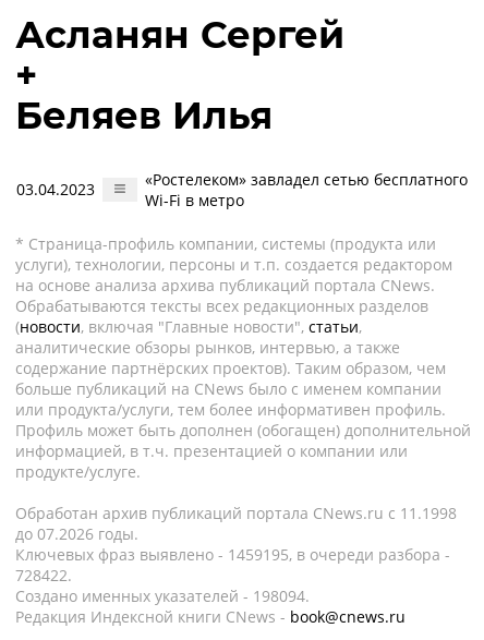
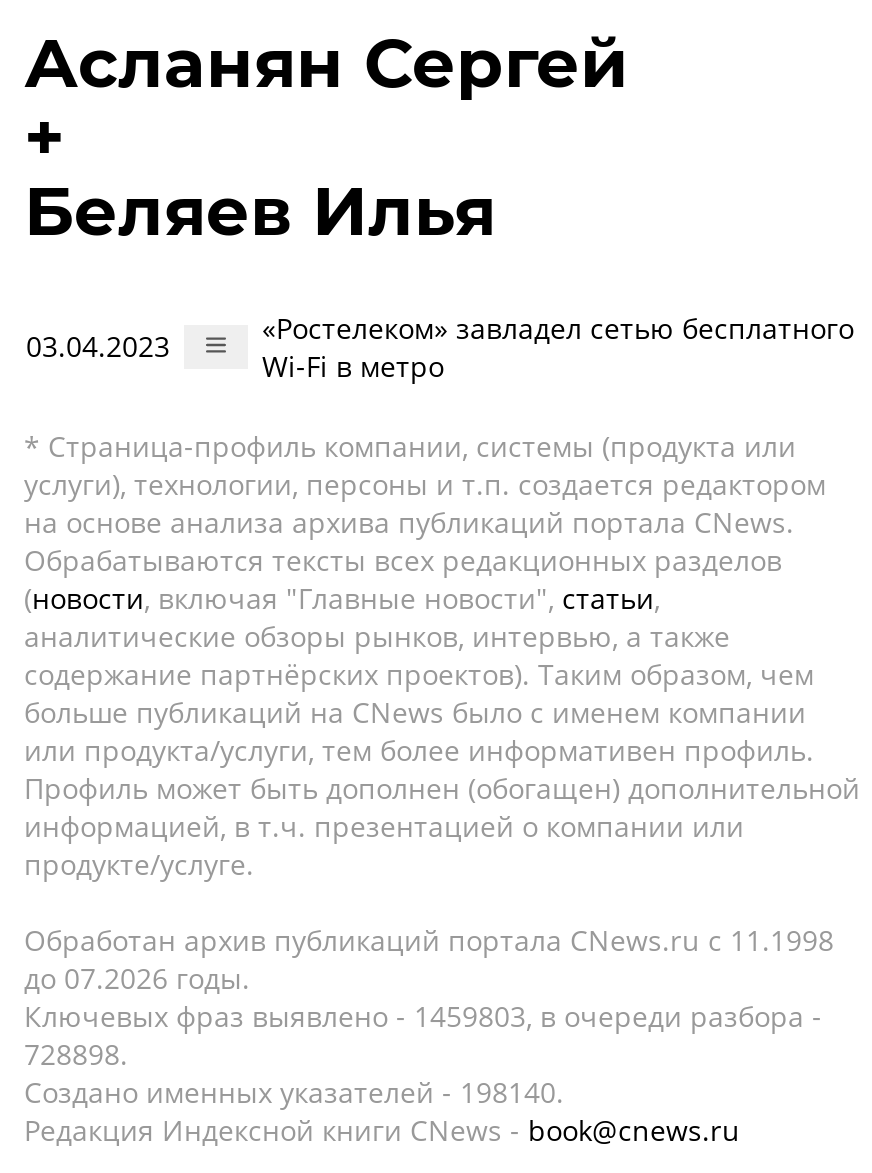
[15,544,450,565] Ключевых фраз выявлено - 1459195, в очереди разбора - -> [24,997,822,1035] Ключевых фраз выявлено - 1459803, в очереди разбора -
[15,565,72,585] 728422. -> [24,1035,128,1073] 728898.
[15,585,310,606] Создано именных указателей - 198094. -> [24,1073,564,1111] Создано именных указателей - 198140.

